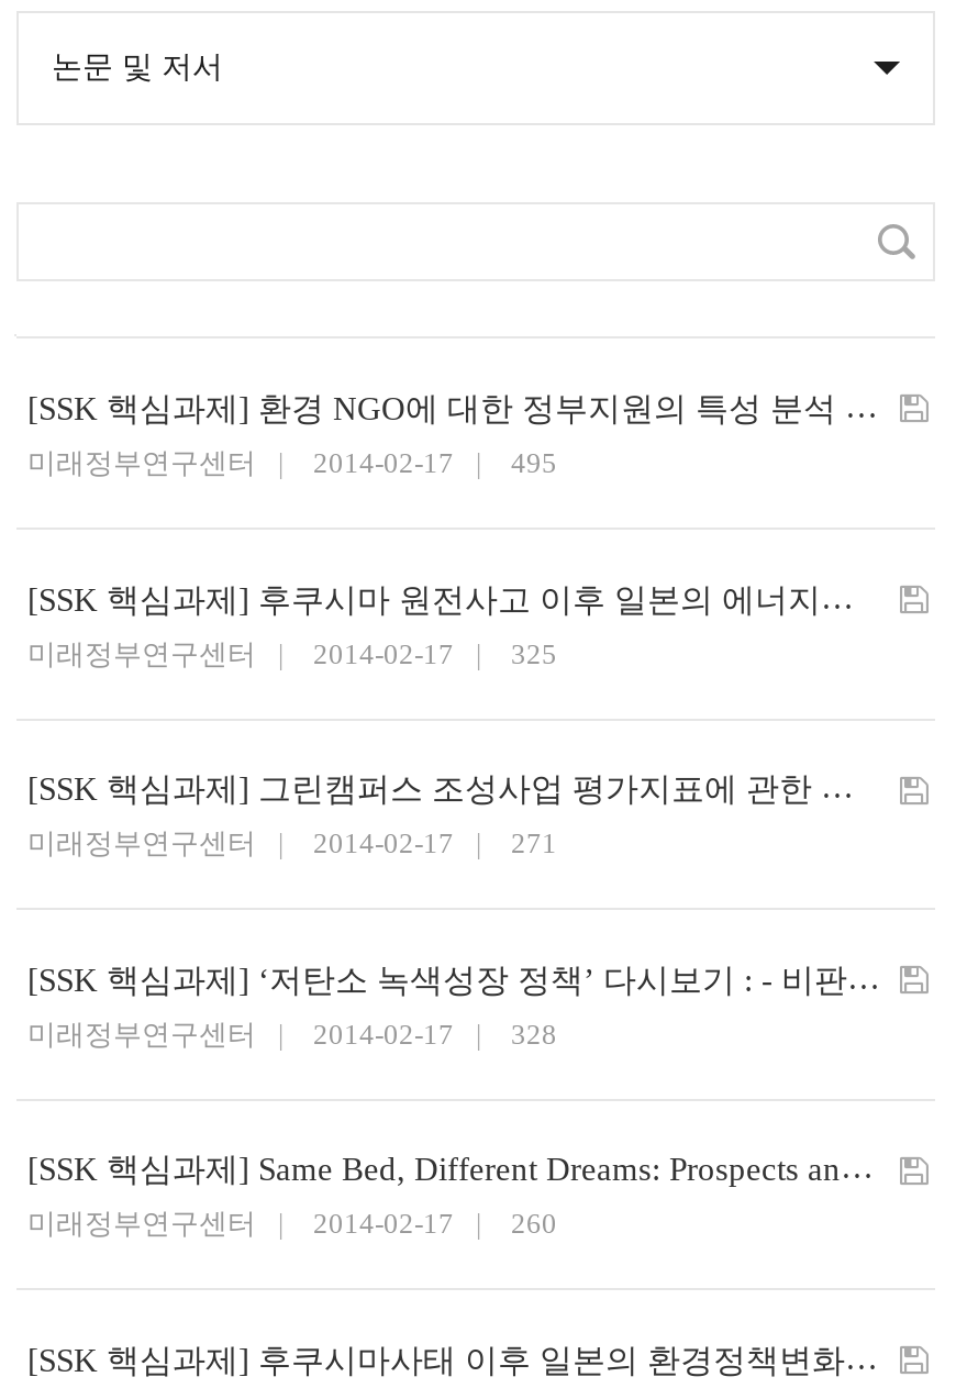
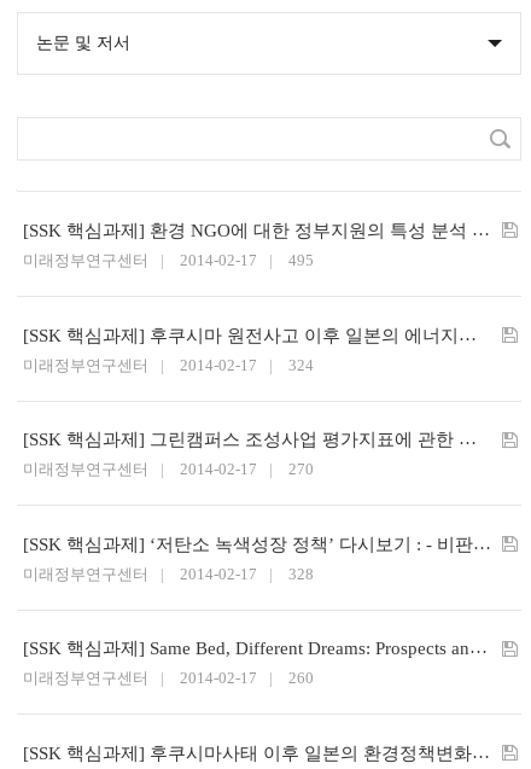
[27,637,557,669] 미래정부연구센터 2014-02-17 325 -> [23,356,314,374] 미래정부연구센터 2014-02-17 324
[27,827,557,860] 미래정부연구센터 2014-02-17 271 -> [23,460,314,478] 미래정부연구센터 2014-02-17 270

